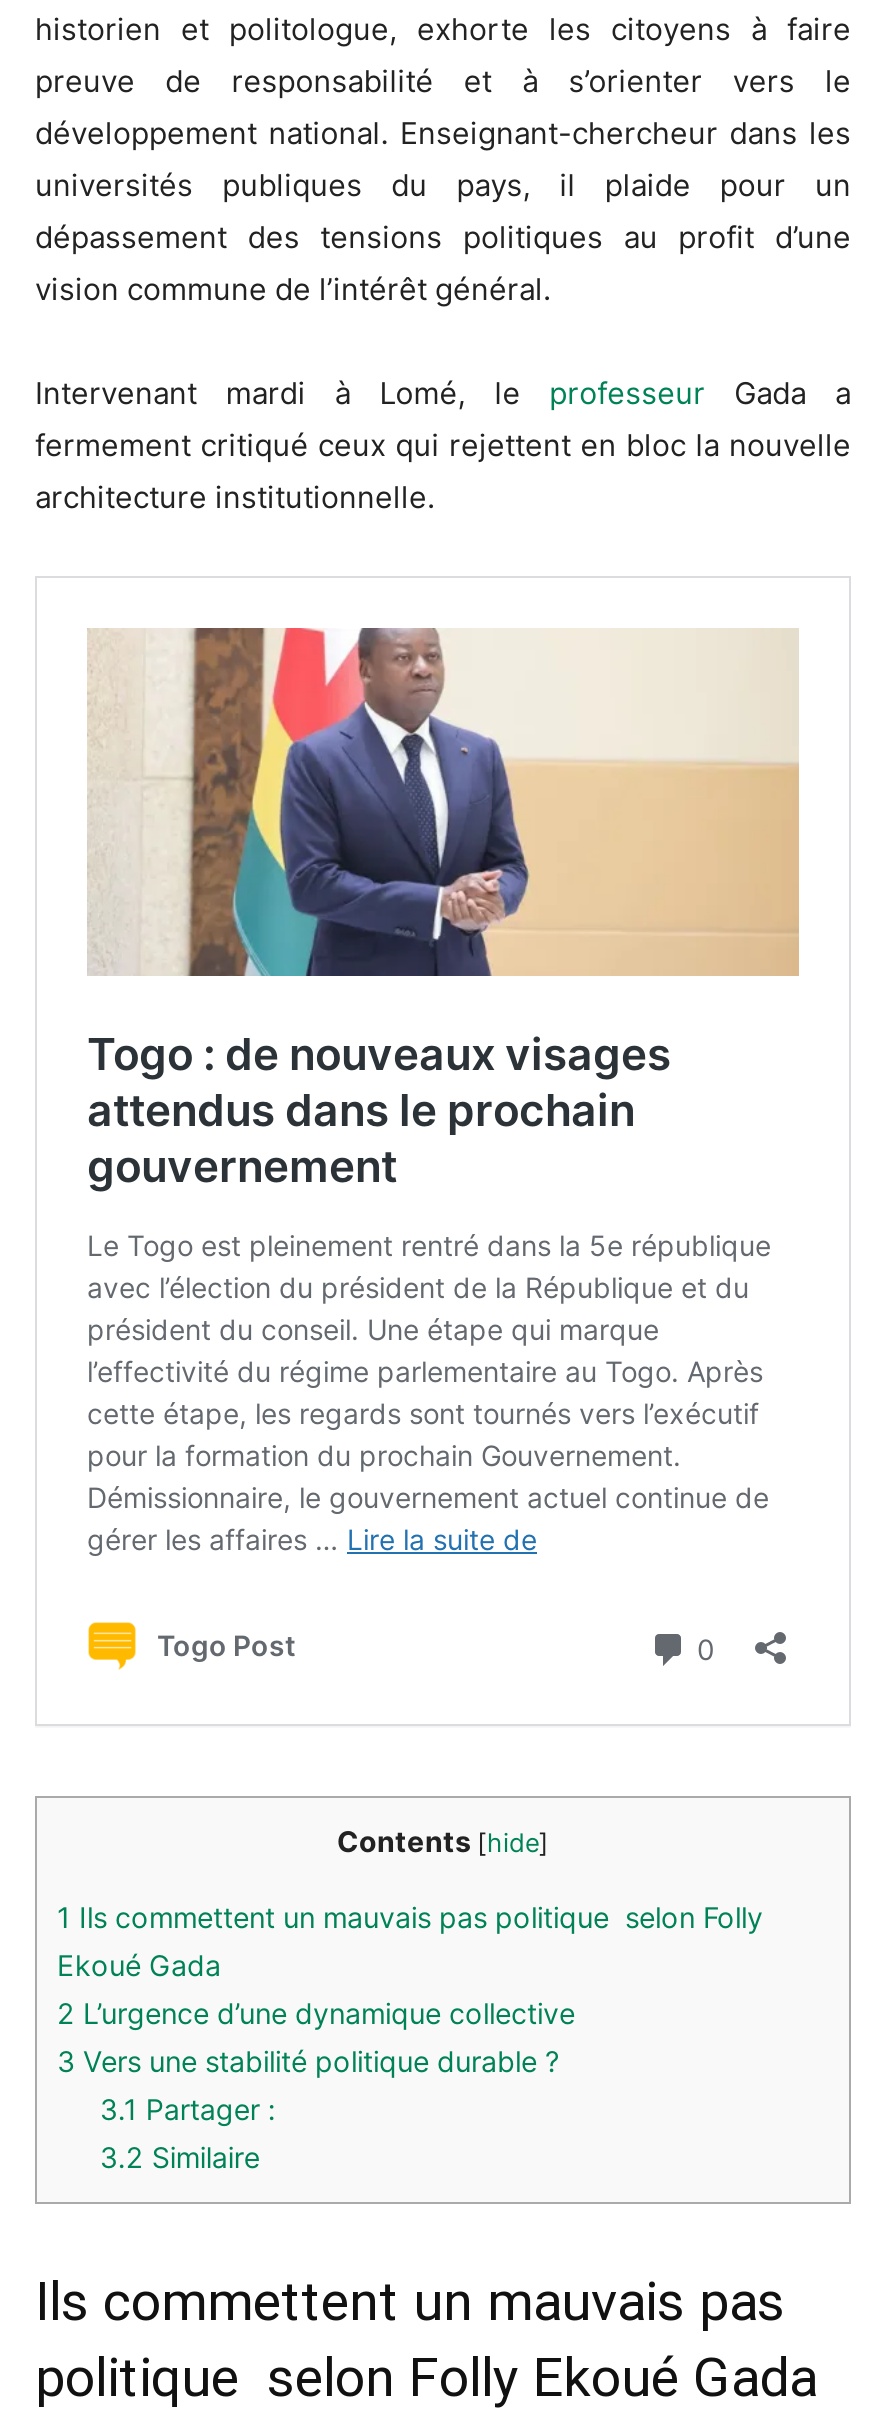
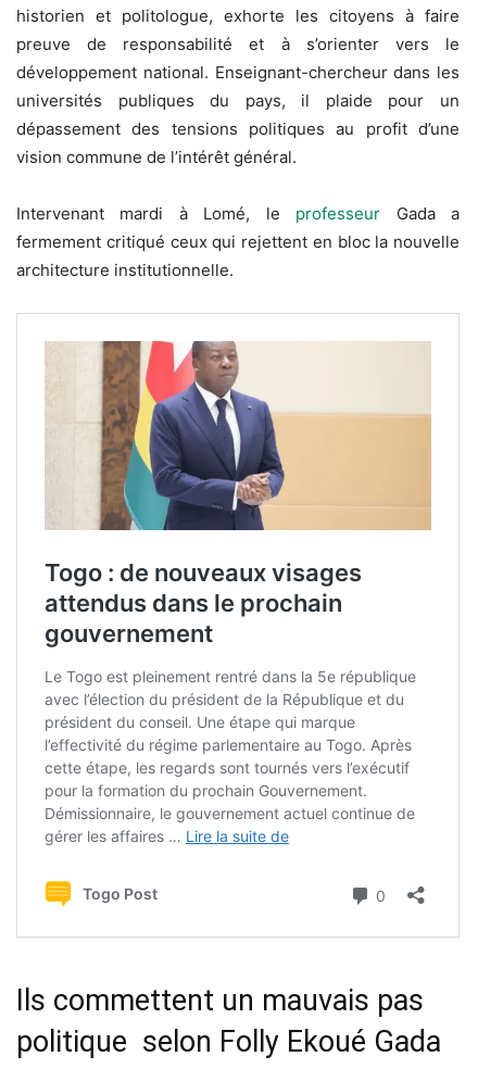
[57,1824,763,2174] Contents [hide] | 1 Ils commettent un mauvais pas politique selon Folly | Ekoué Gada | 2 L’urgence d’une dynamique collective | 3 Vers une stabilité politique durable ? | 3.1 Partager : | 3.2 Similaire -> none

